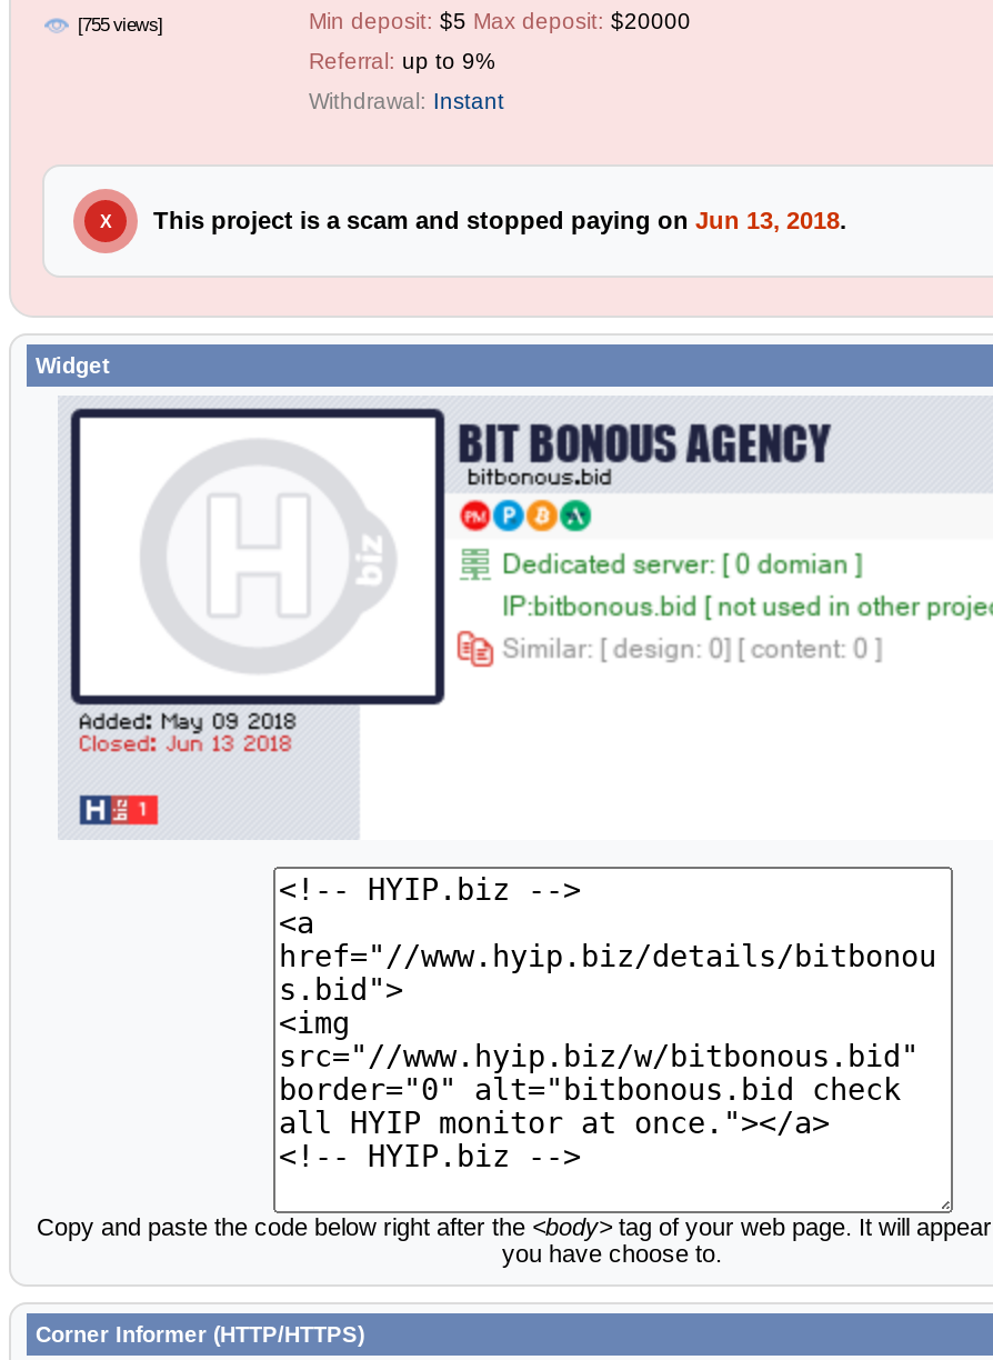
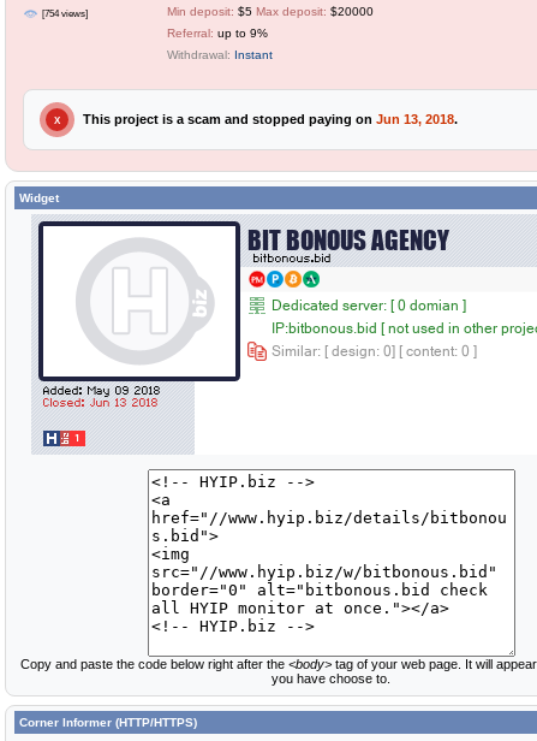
[78,13,162,36] [755 views] -> [42,7,88,19] [754 views]

